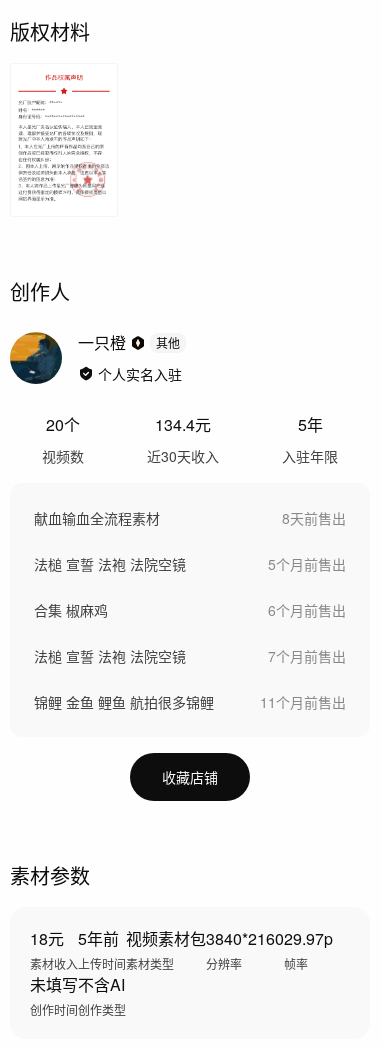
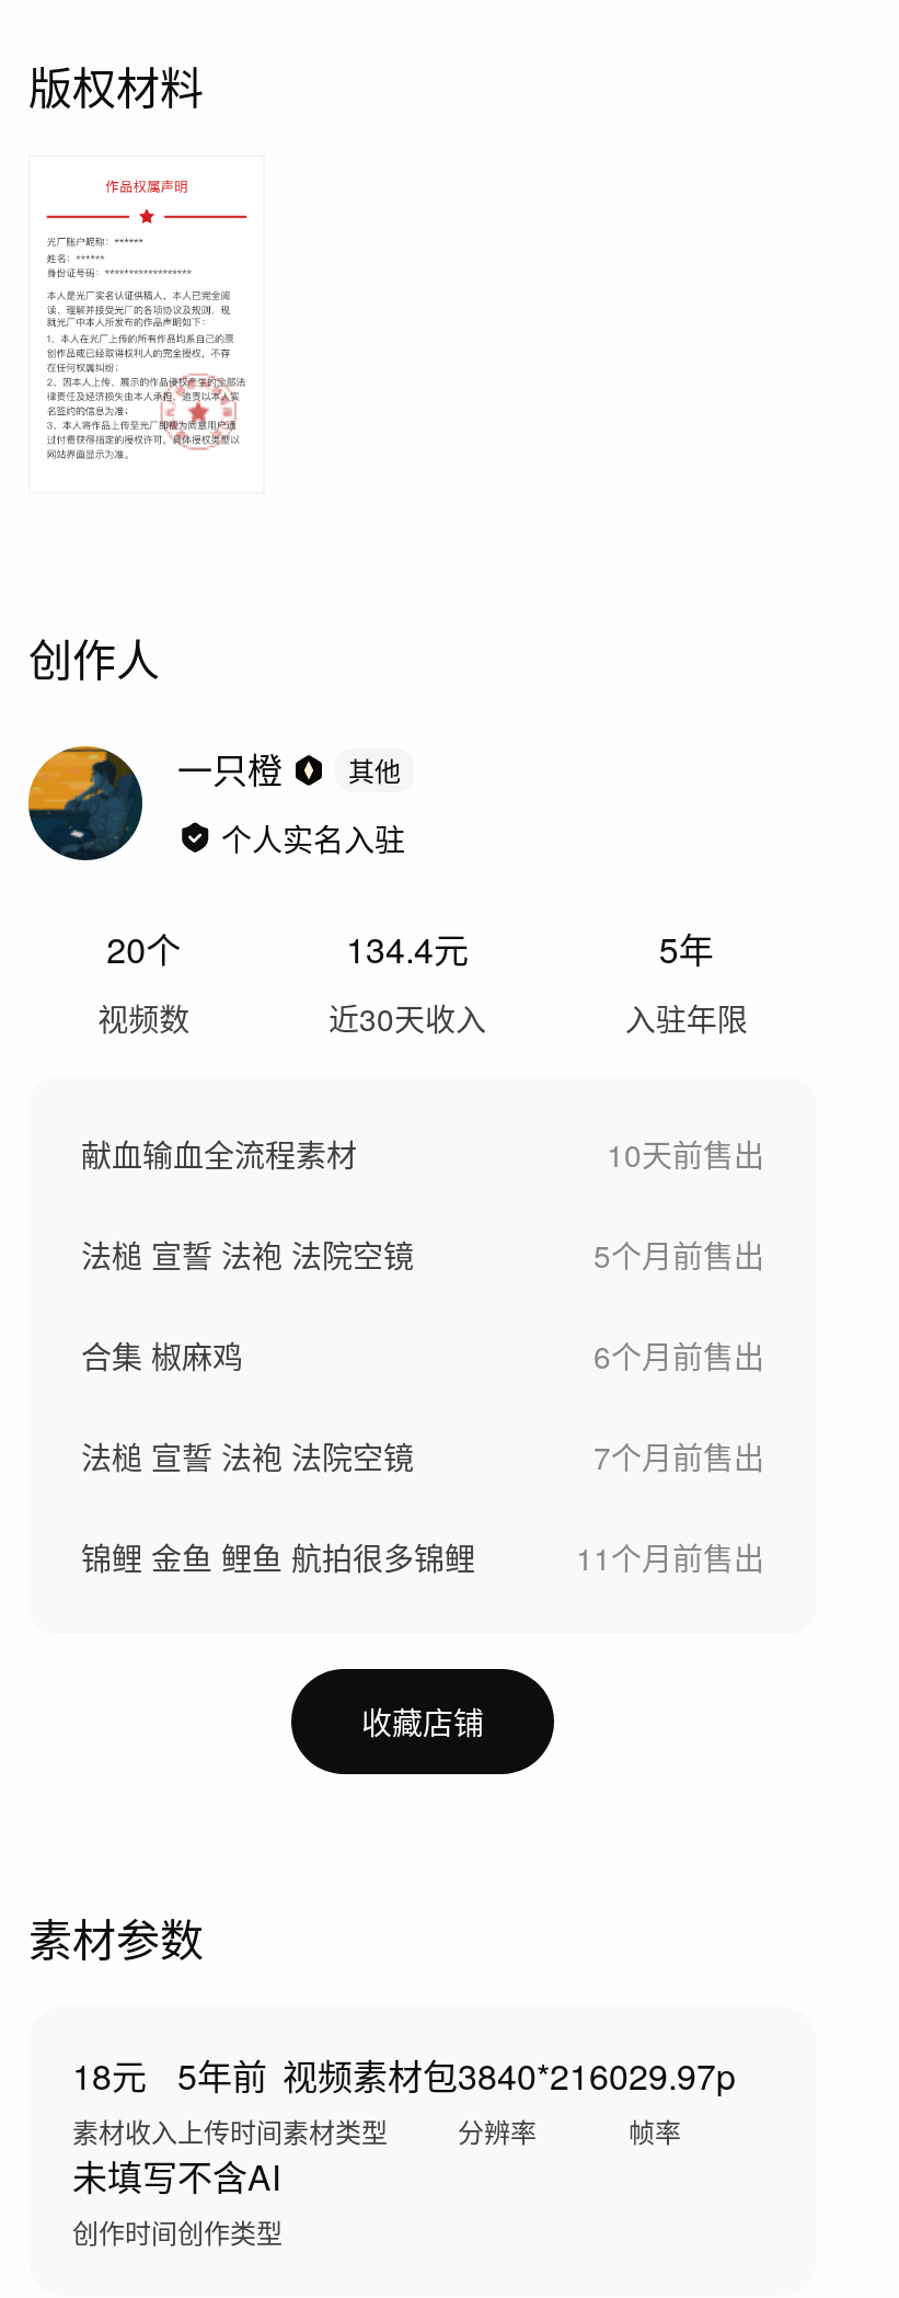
[282,508,346,528] 8天前售出 -> [607,1131,764,1175] 10天前售出

